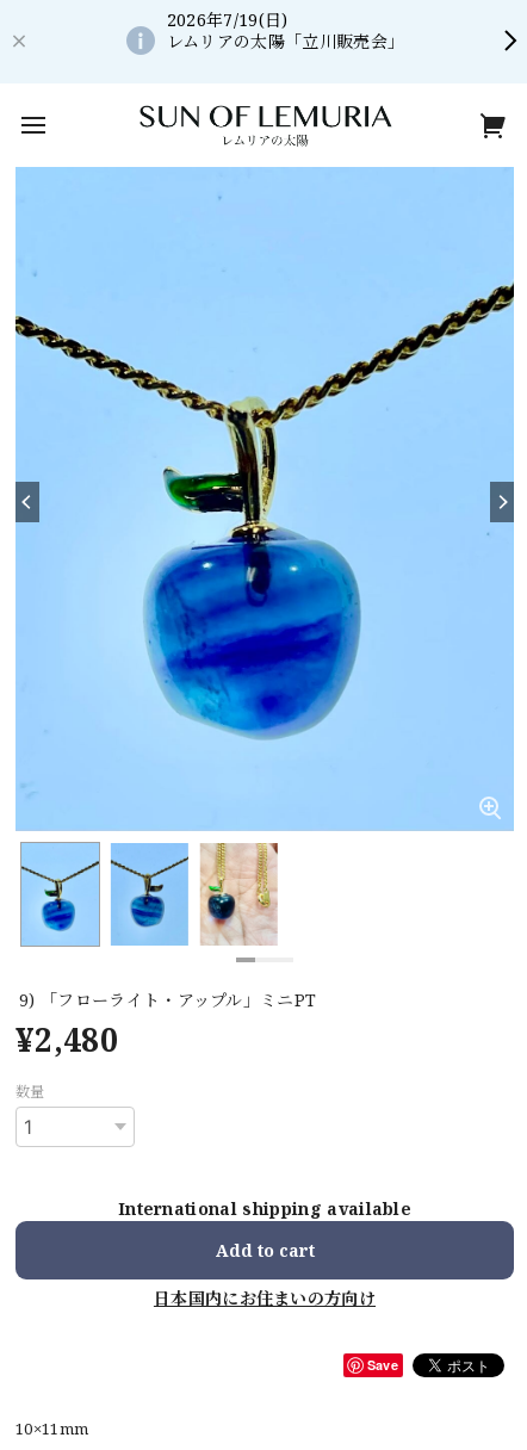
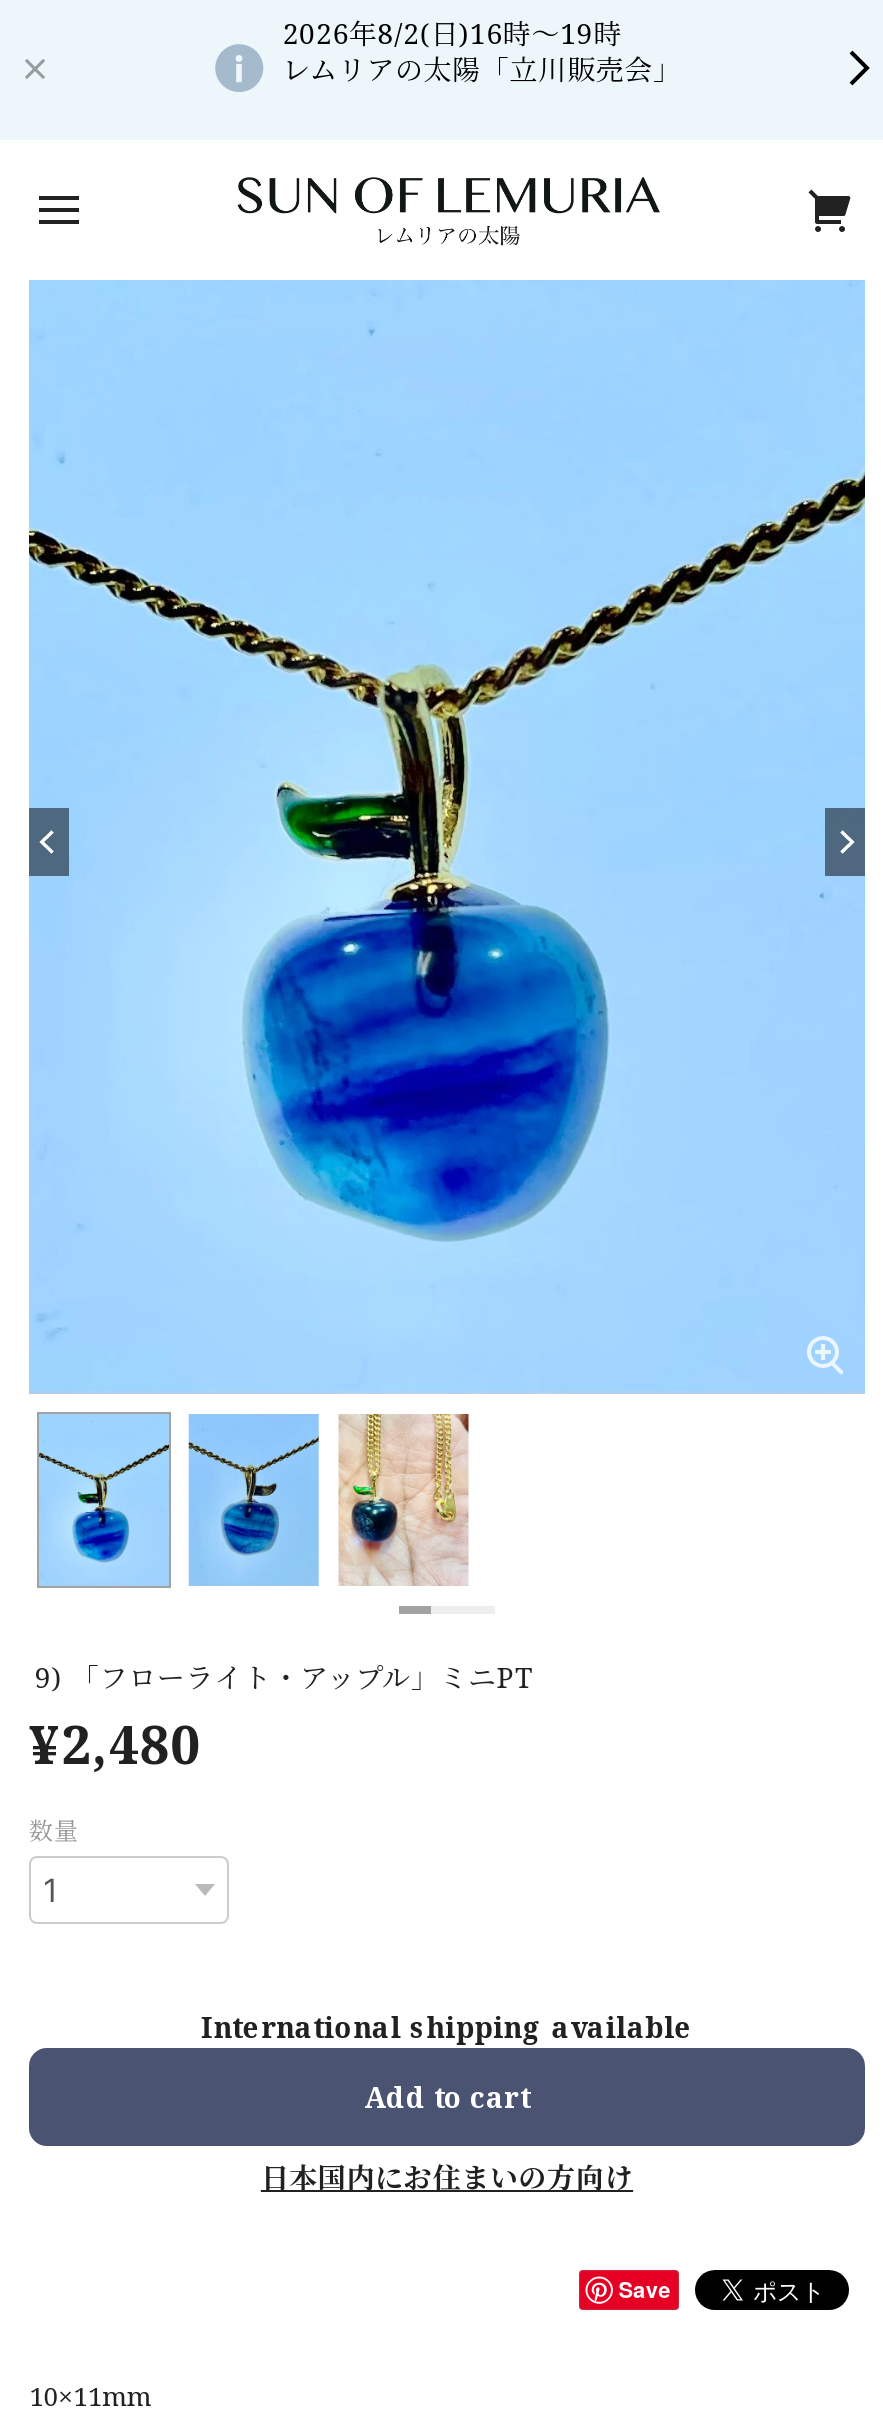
[167,8,288,31] 2026年7/19(日) -> [283,14,622,52] 2026年8/2(日)16時〜19時

